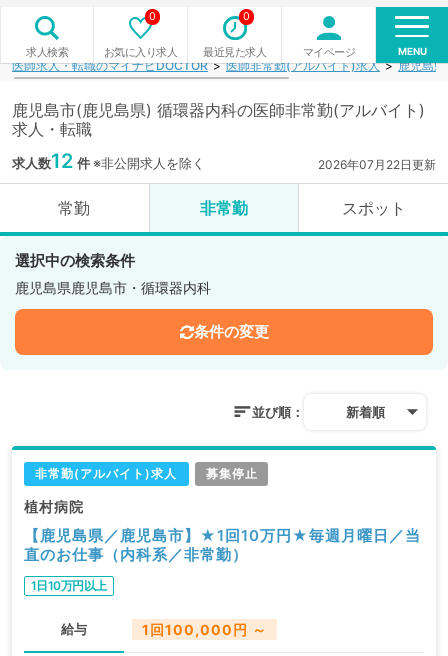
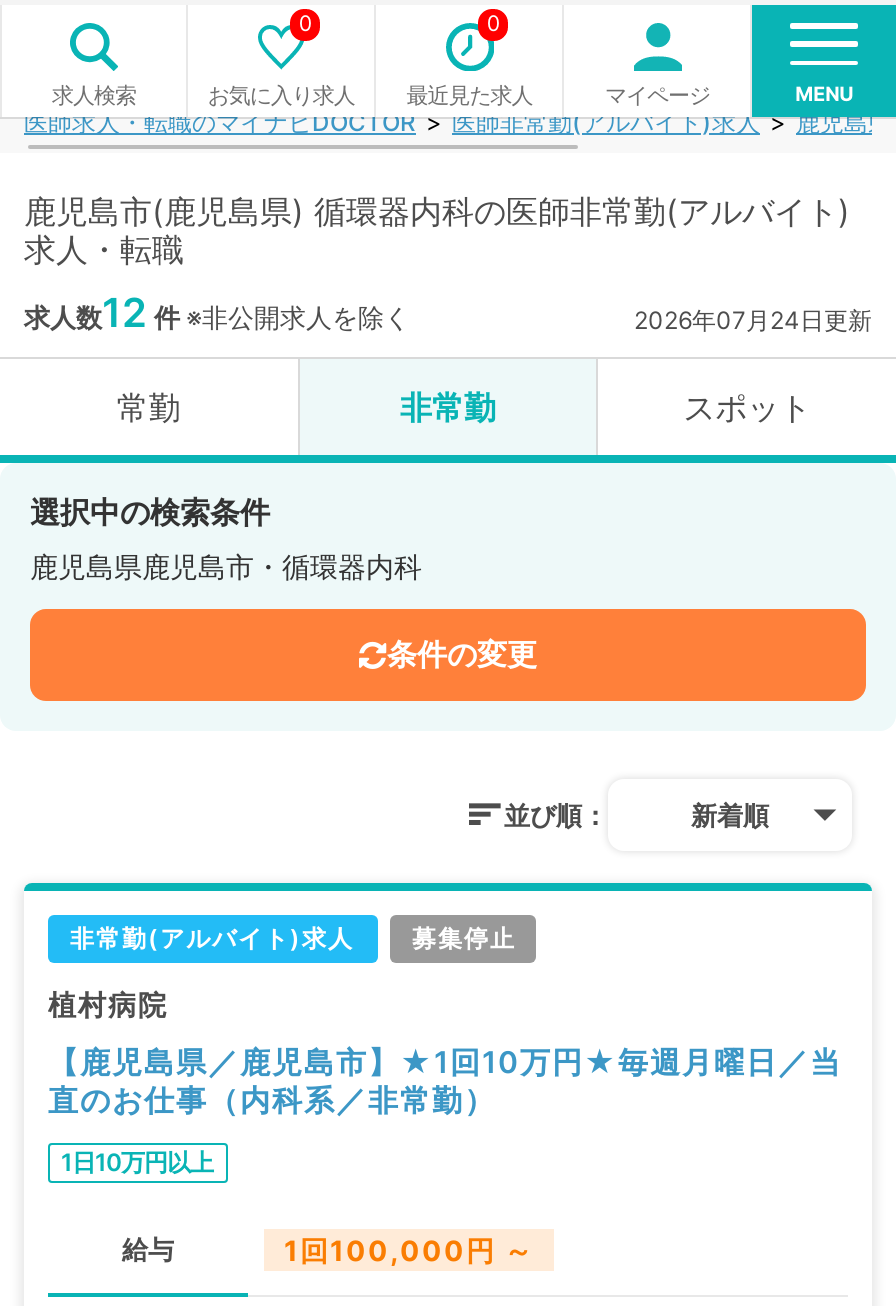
[318,157,436,172] 2026年07月22日更新 -> [634,305,872,335] 2026年07月24日更新

